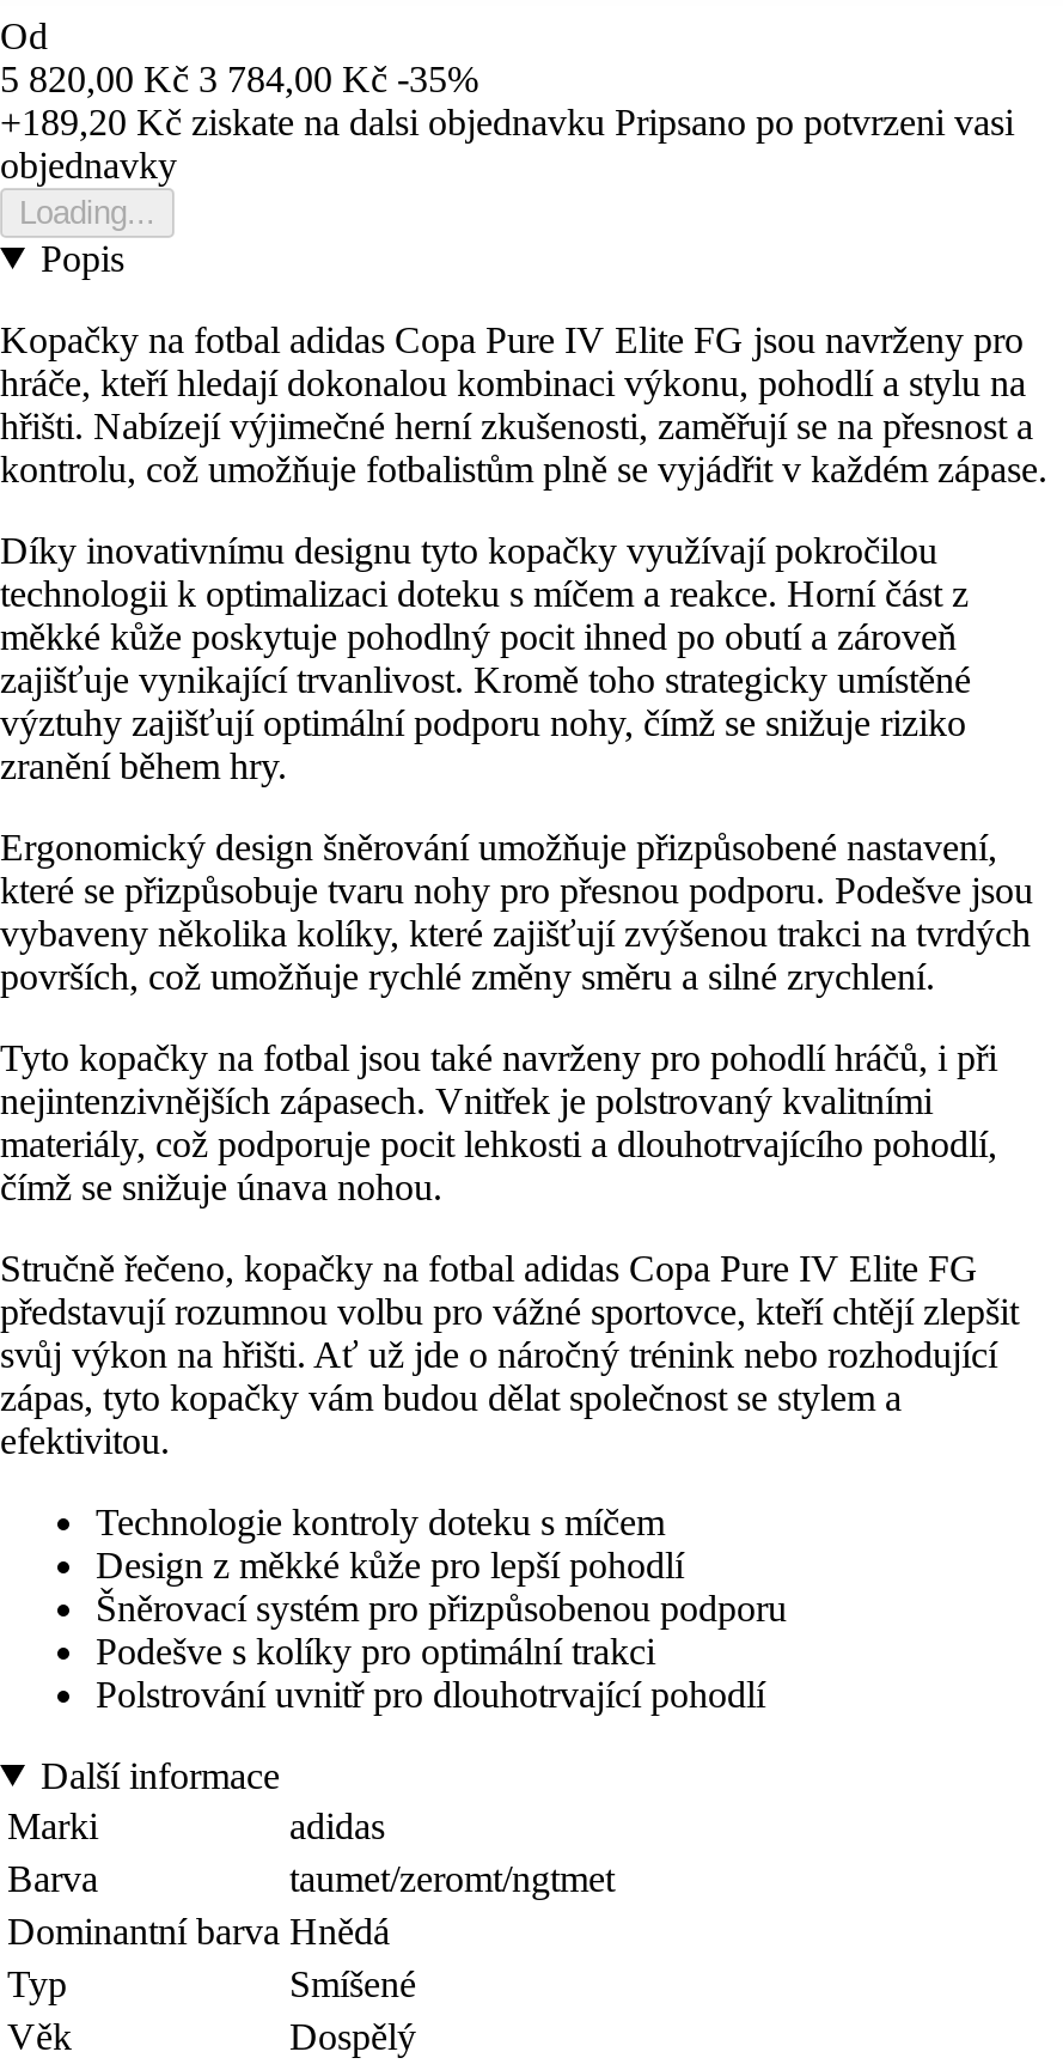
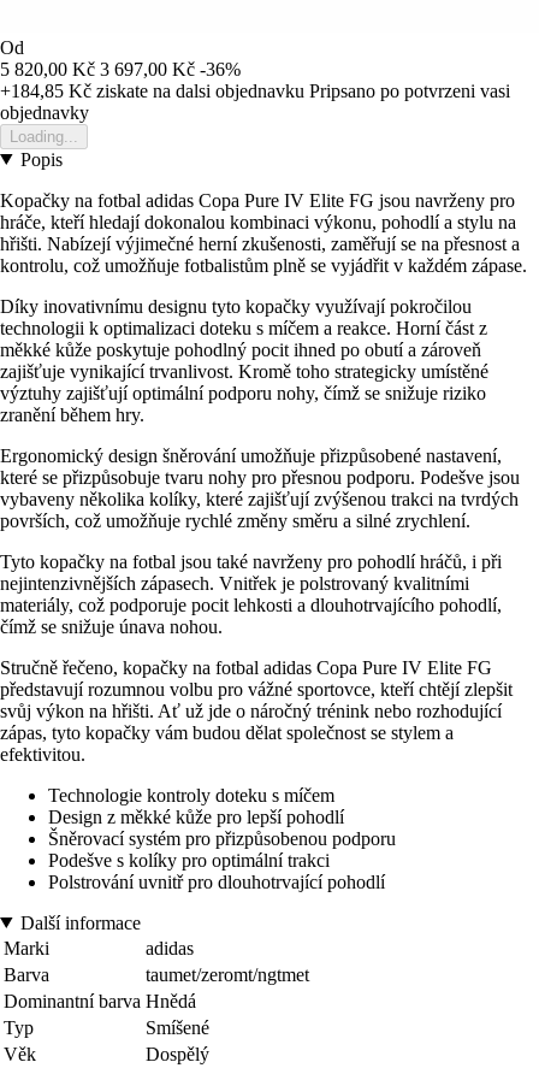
[0,58,478,99] 5 820,00 Kč 3 784,00 Kč -35% -> [0,59,241,79] 5 820,00 Kč 3 697,00 Kč -36%
[0,101,1014,142] +189,20 Kč ziskate na dalsi objednavku Pripsano po potvrzeni vasi -> [0,80,510,101] +184,85 Kč ziskate na dalsi objednavku Pripsano po potvrzeni vasi

